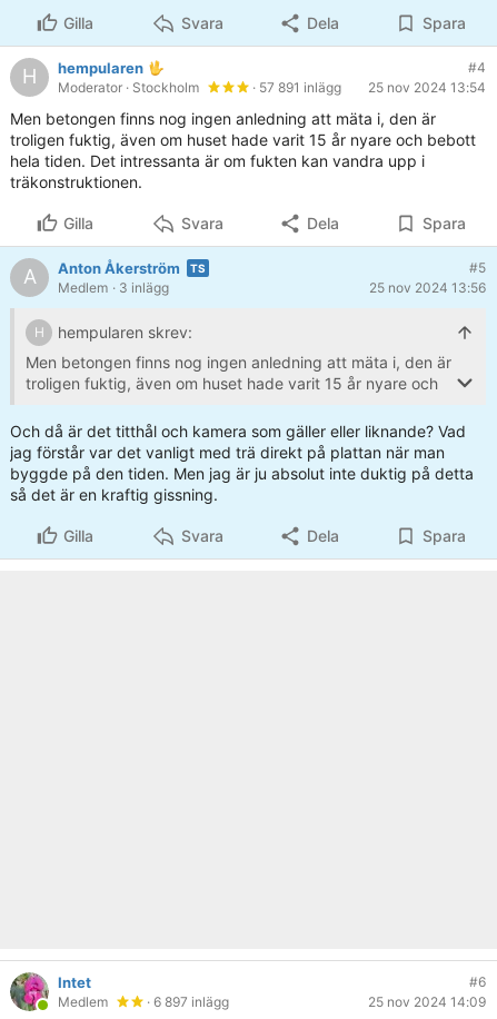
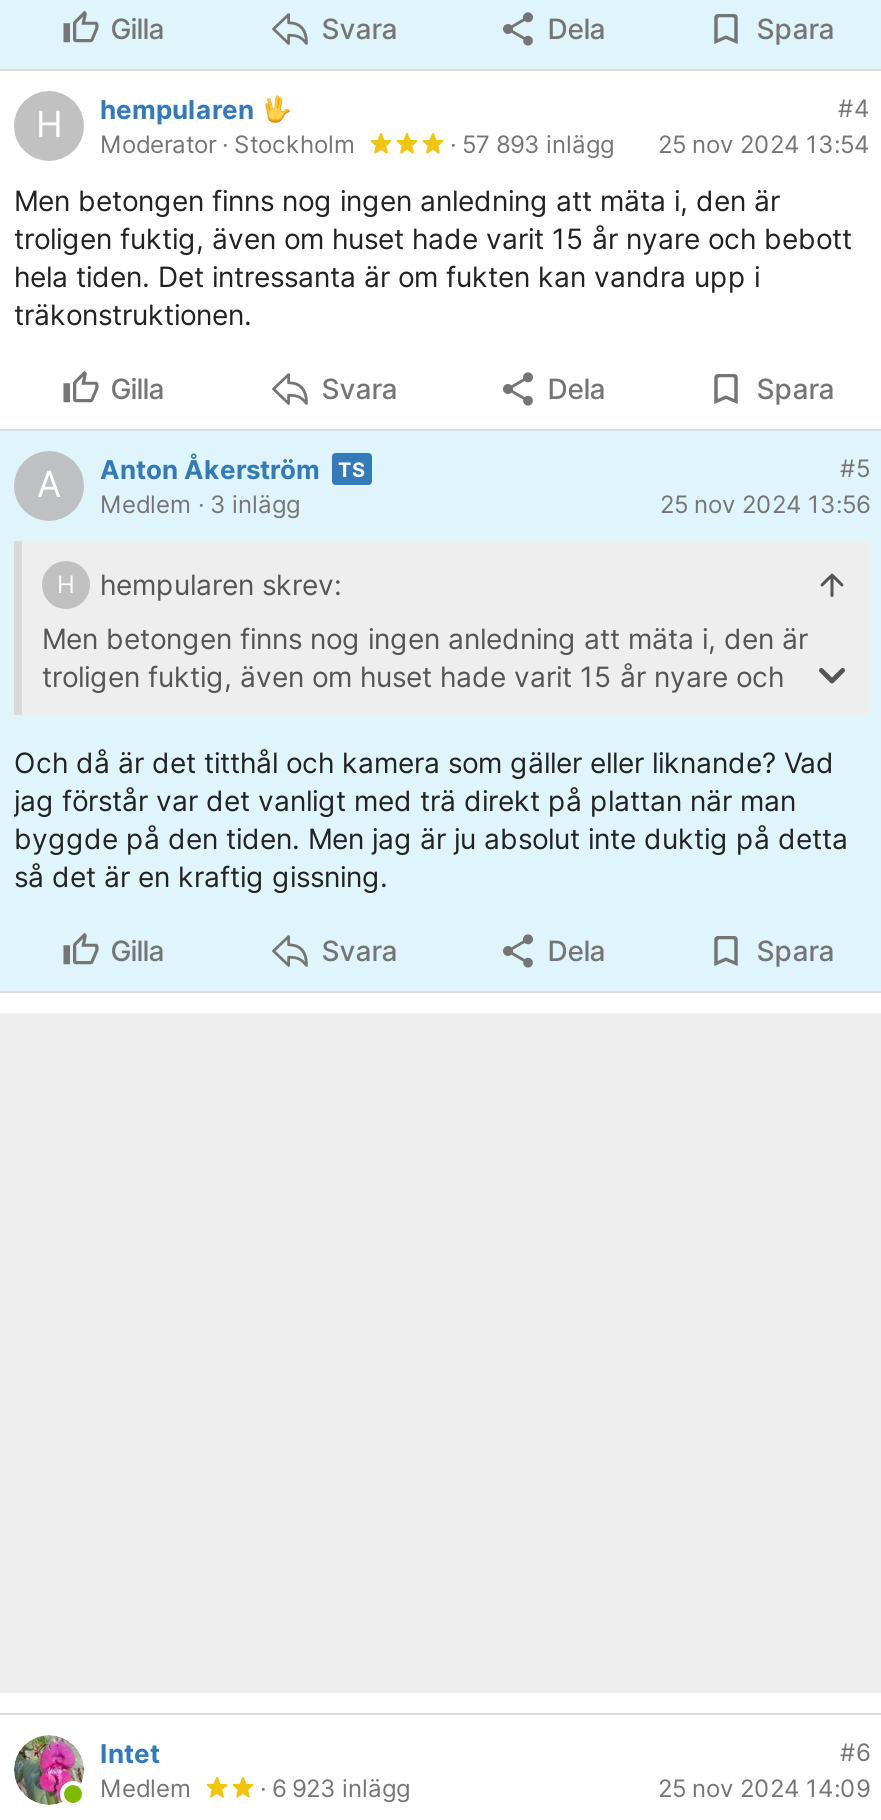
[249,79,486,95] · 57 891 inlägg 25 nov 2024 13:54 -> [444,128,870,158] · 57 893 inlägg 25 nov 2024 13:54
[143,993,229,1010] · 6 897 inlägg -> [254,1772,410,1802] · 6 923 inlägg

